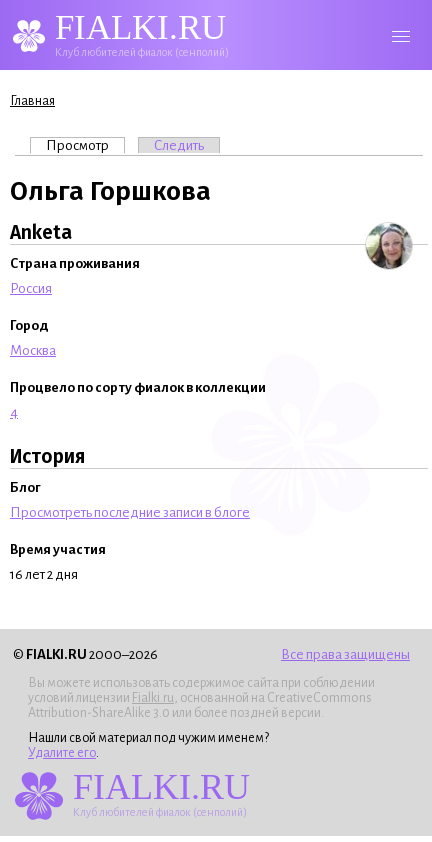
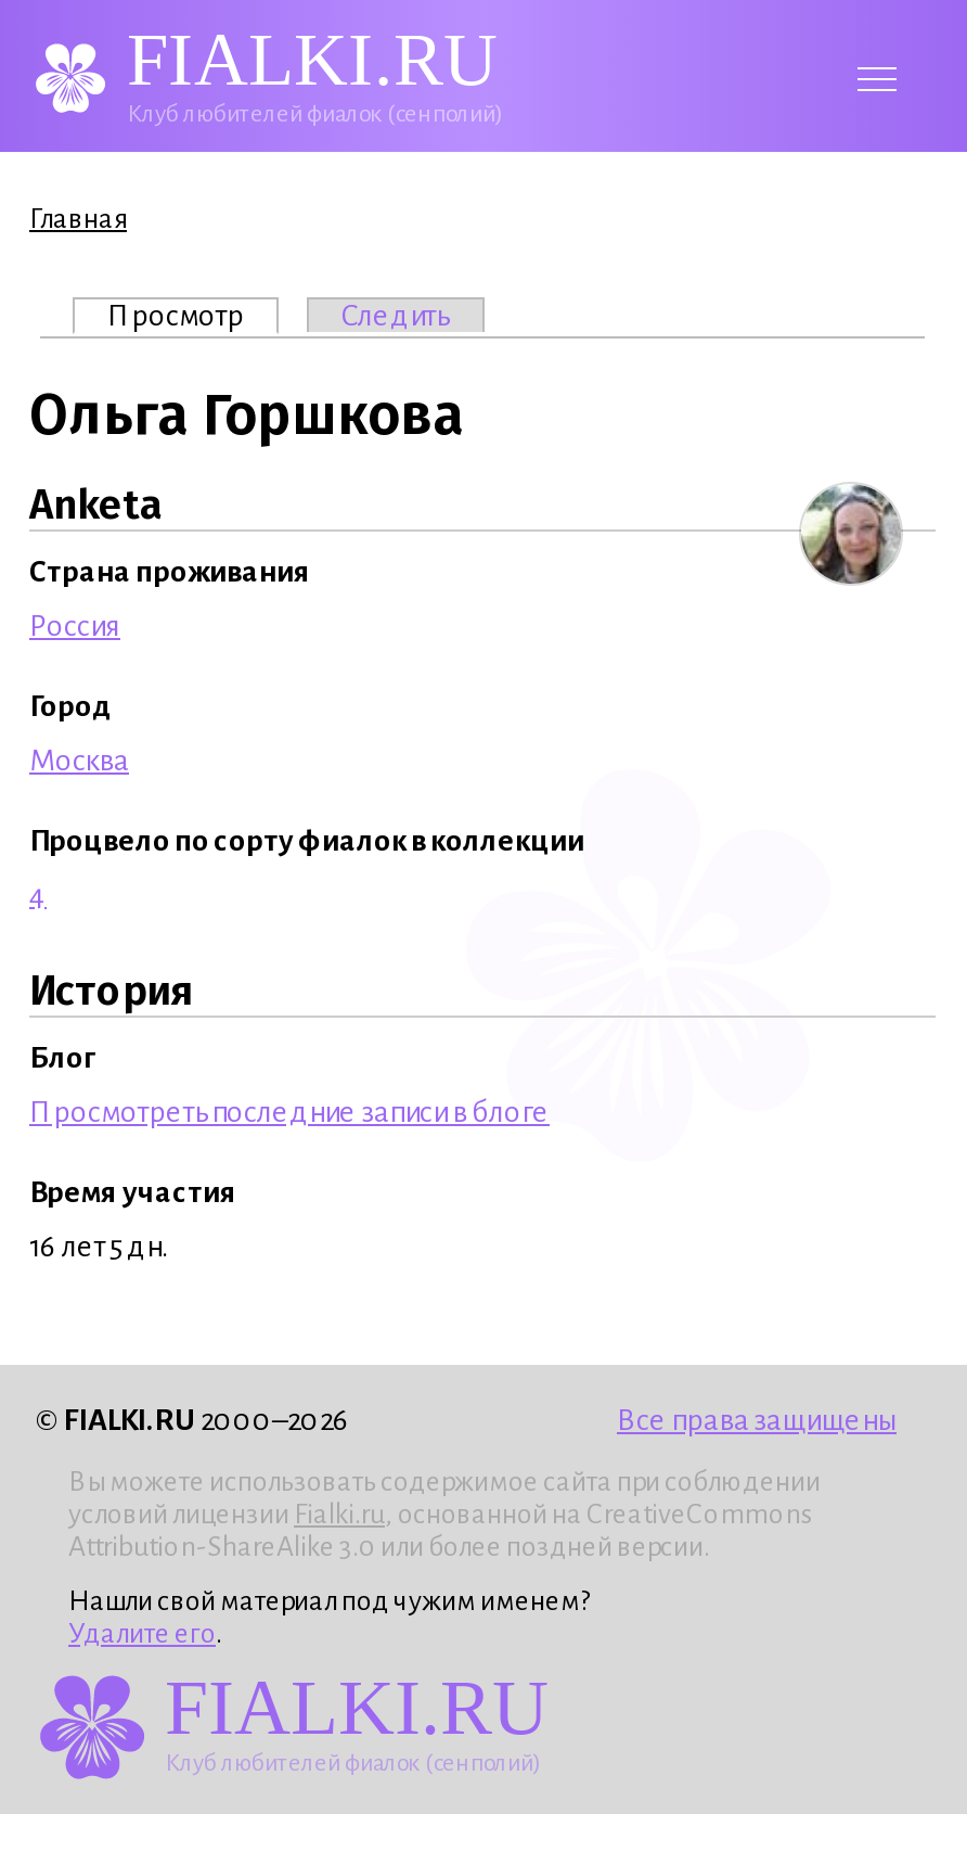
[10,567,78,582] 16 лет 2 дня -> [29,1230,168,1263] 16 лет 5 дн.

